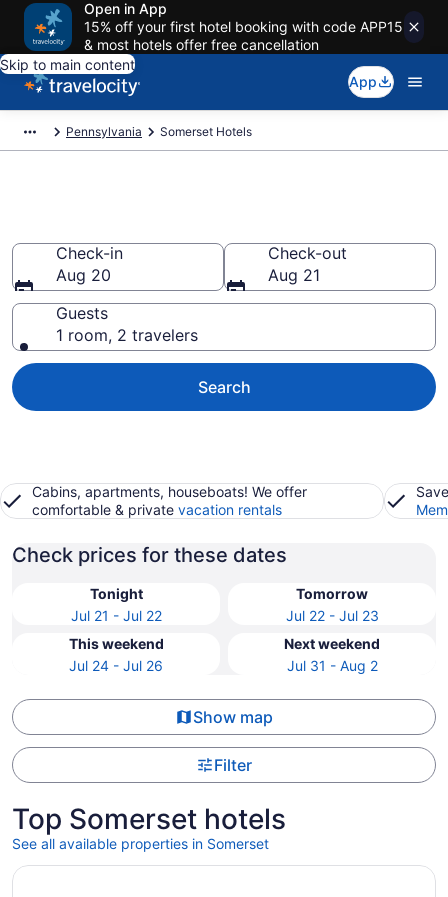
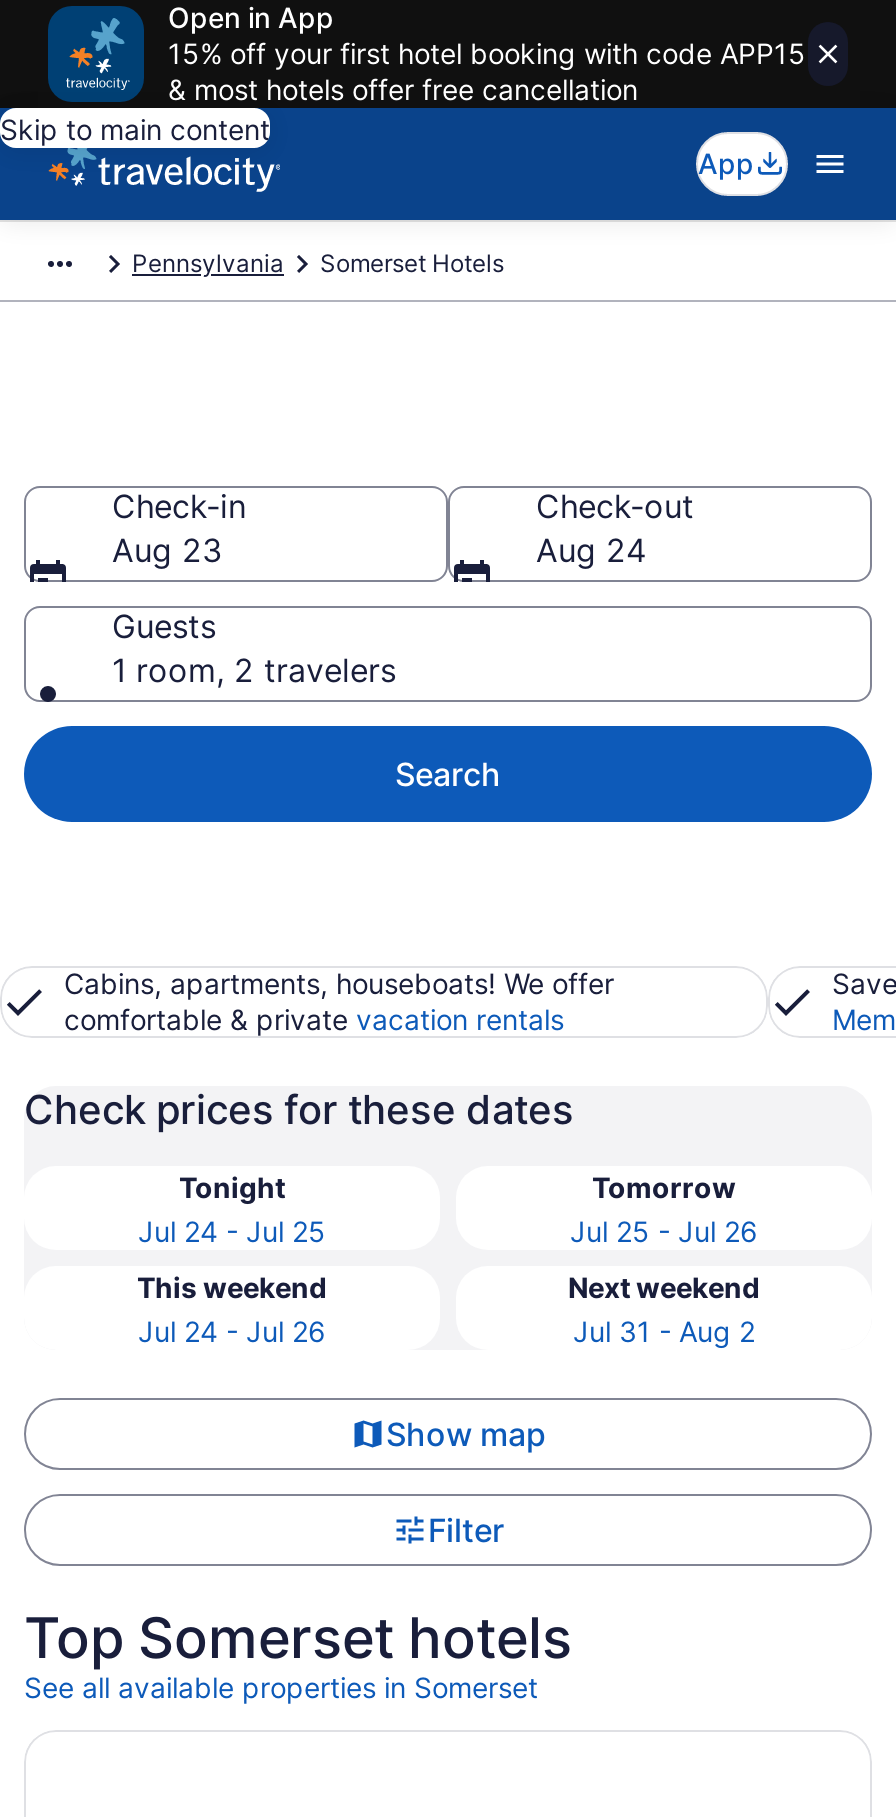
[56,265,111,285] Aug 20 -> [112,530,222,570] Aug 23
[268,265,320,285] Aug 21 -> [536,530,646,570] Aug 24
[70,607,161,624] Jul 21 - Jul 22 -> [138,1214,326,1248] Jul 24 - Jul 25
[285,607,378,624] Jul 22 - Jul 23 -> [570,1214,758,1248] Jul 25 - Jul 26

